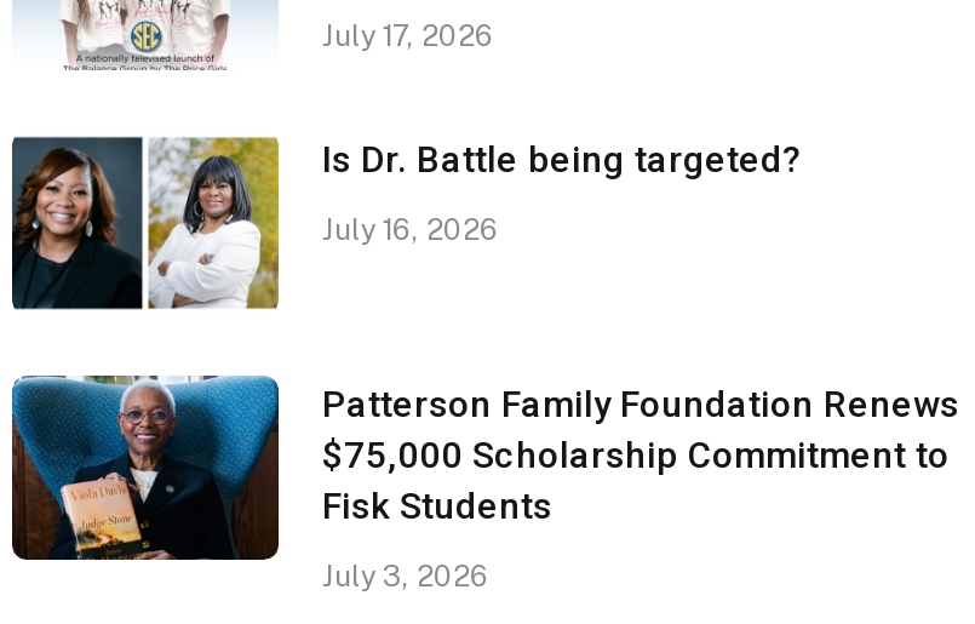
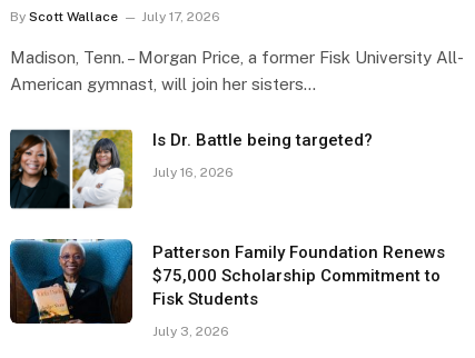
none -> [10,9,118,24] By Scott Wallace
none -> [10,48,464,93] Madison, Tenn. – Morgan Price, a former Fisk University All- | American gymnast, will join her sisters…

